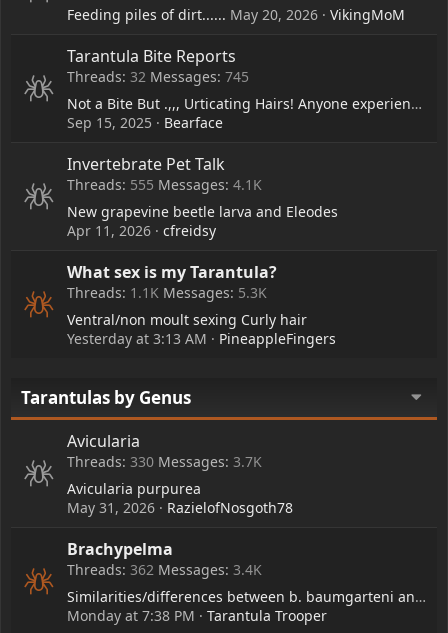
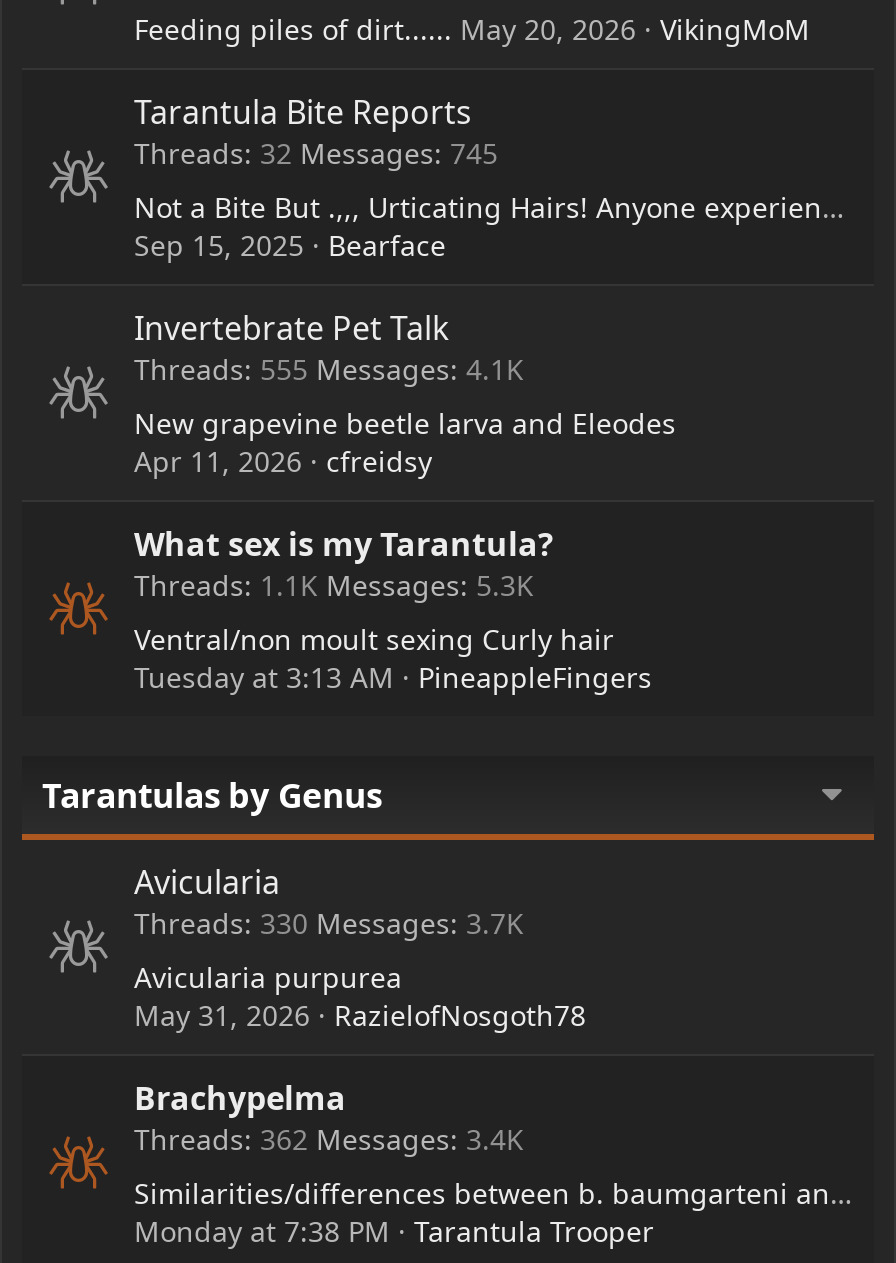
[67,328,207,347] Yesterday at 3:13 AM -> [134,657,394,695] Tuesday at 3:13 AM

